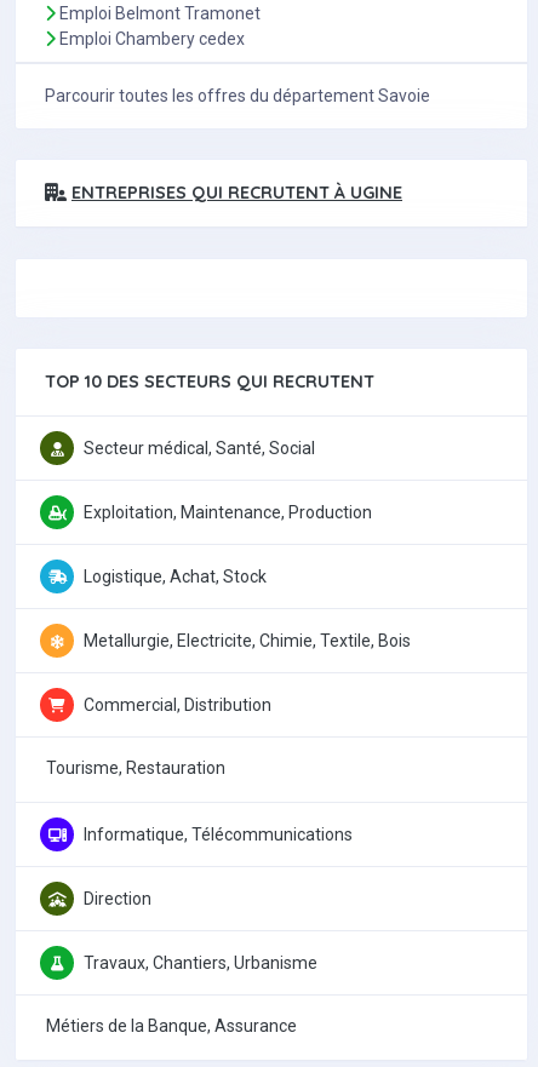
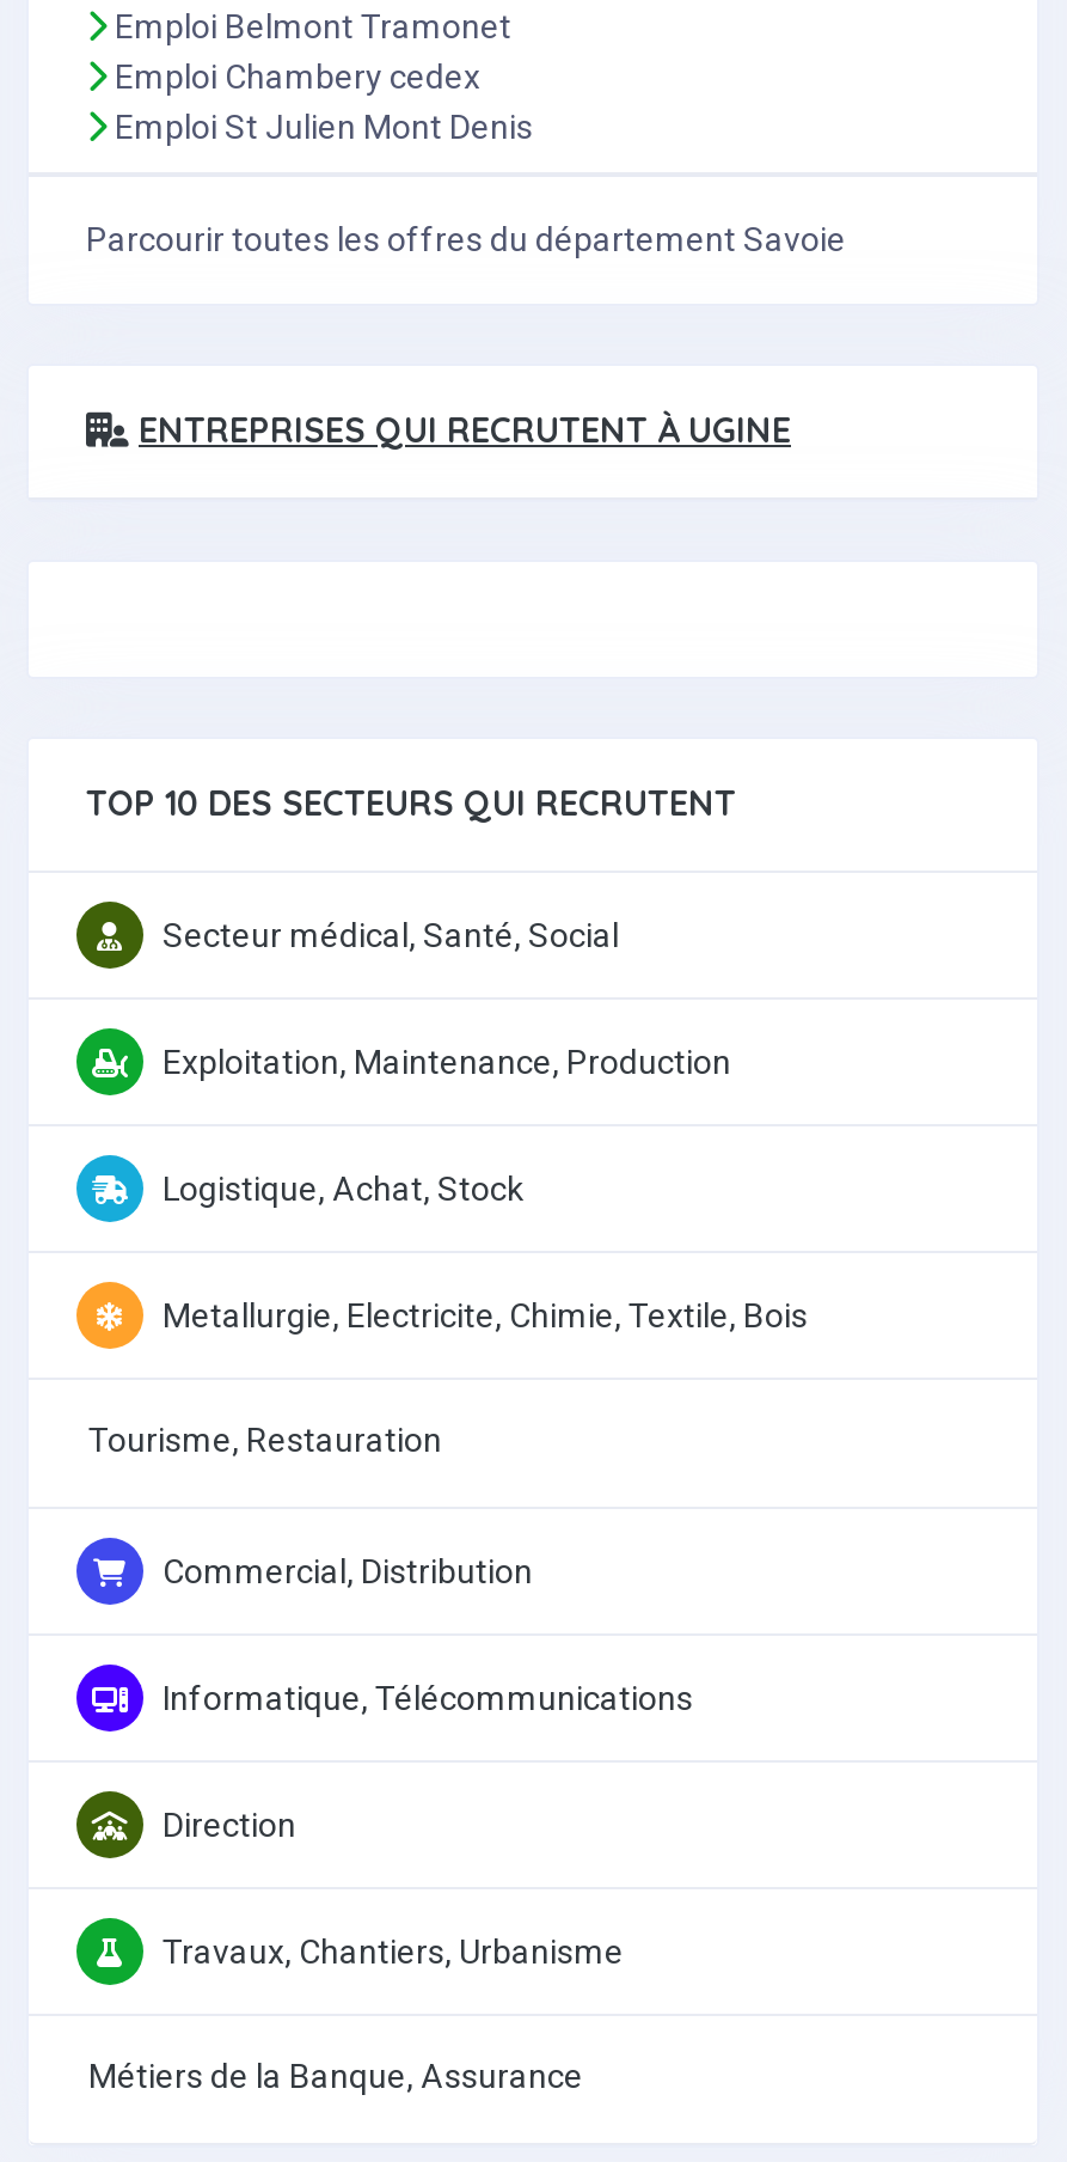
none -> [115,108,533,146] Emploi St Julien Mont Denis
moved [84,695,271,715] -> [162,1552,533,1591]: Commercial, Distribution
moved [46,758,225,778] -> [88,1421,442,1459]: Tourisme, Restauration

